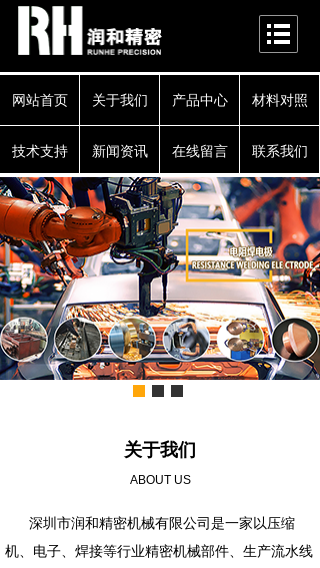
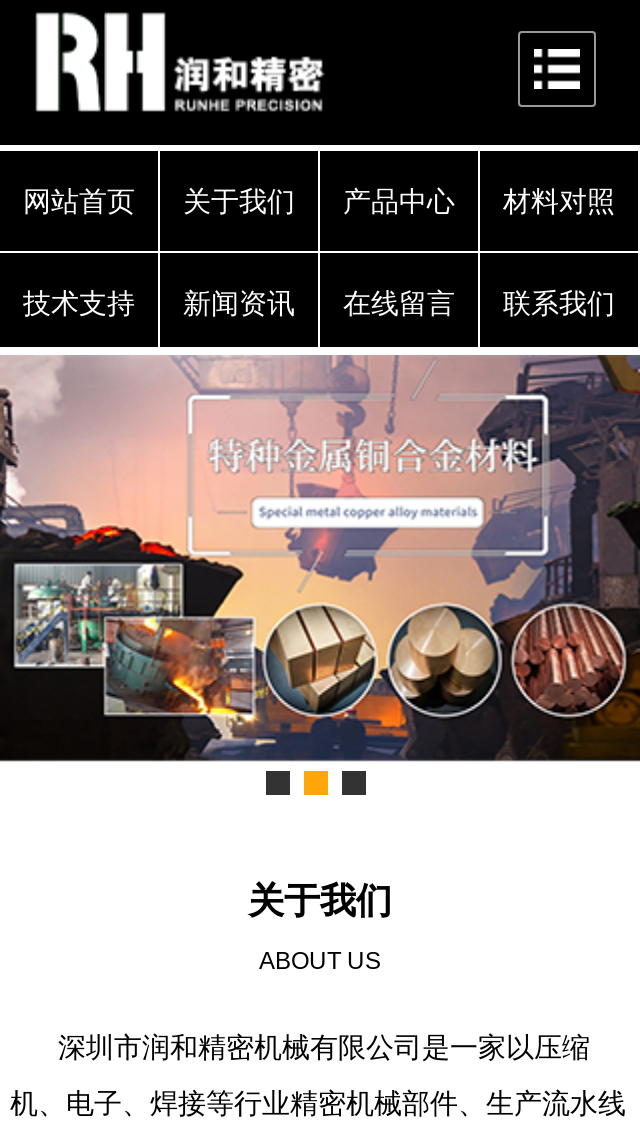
[3,176,317,398] [image] -> [6,355,634,797] [image]

